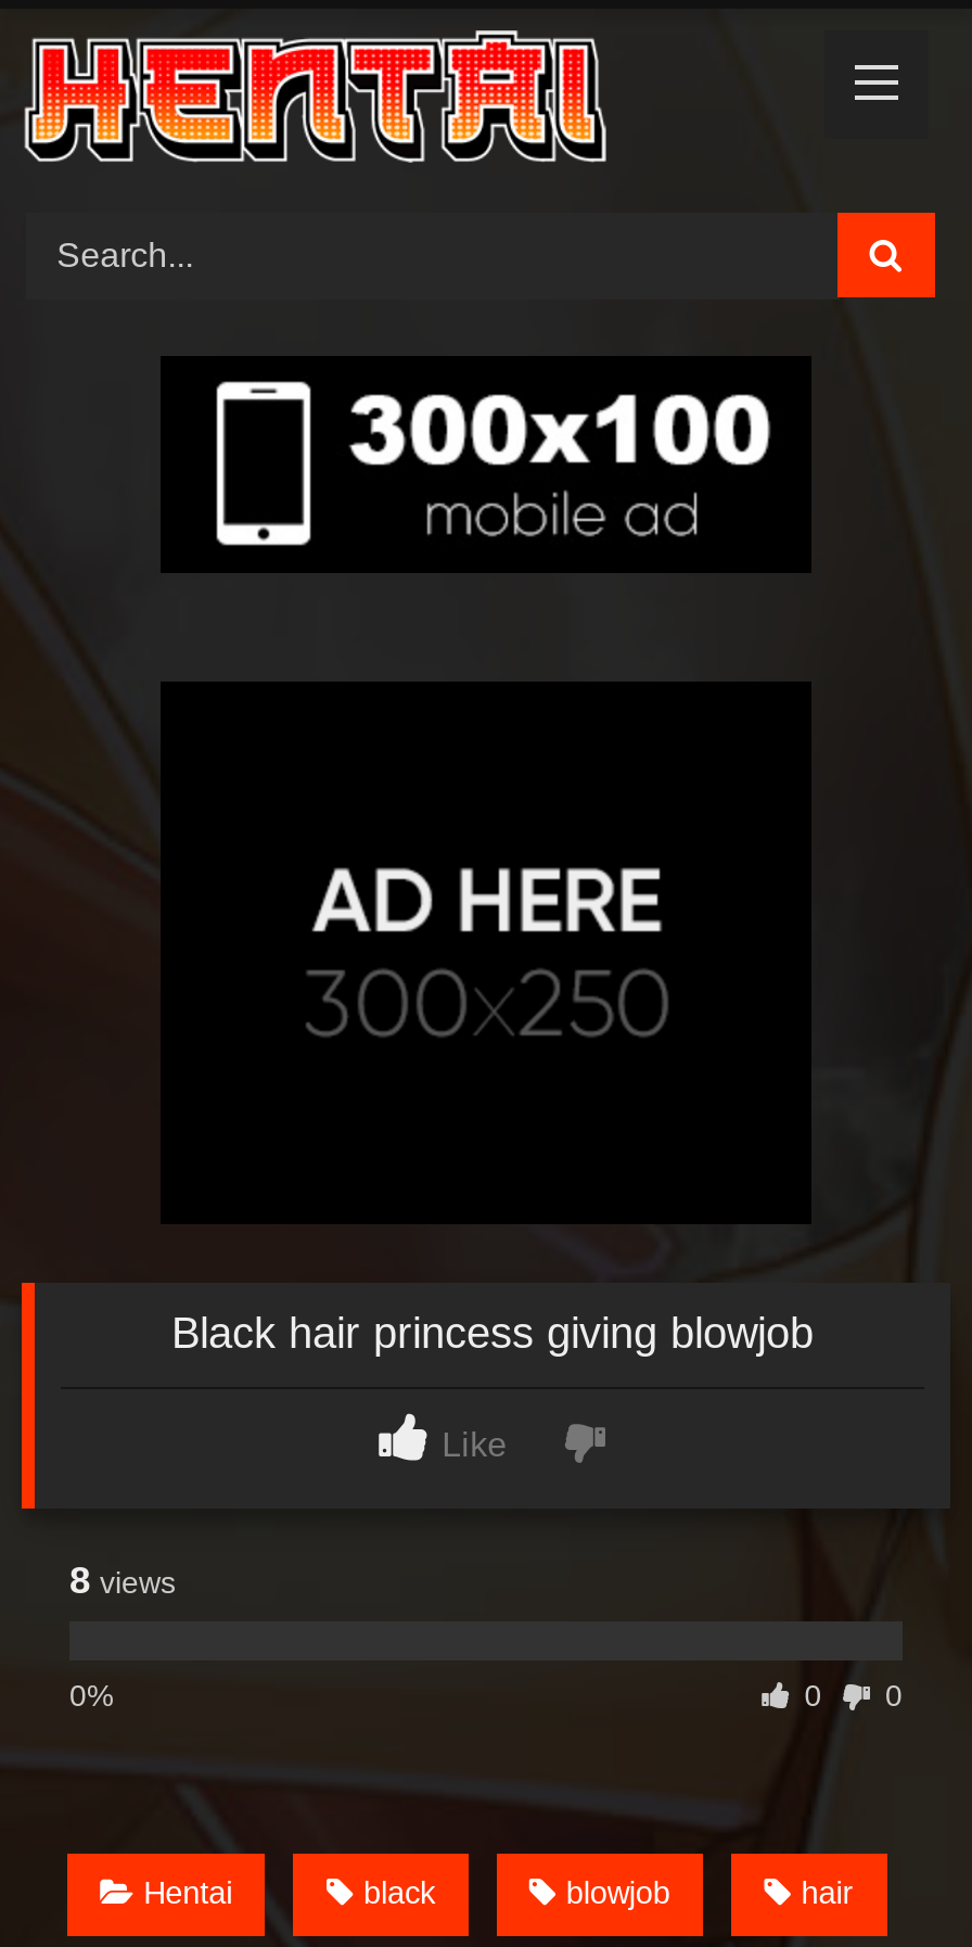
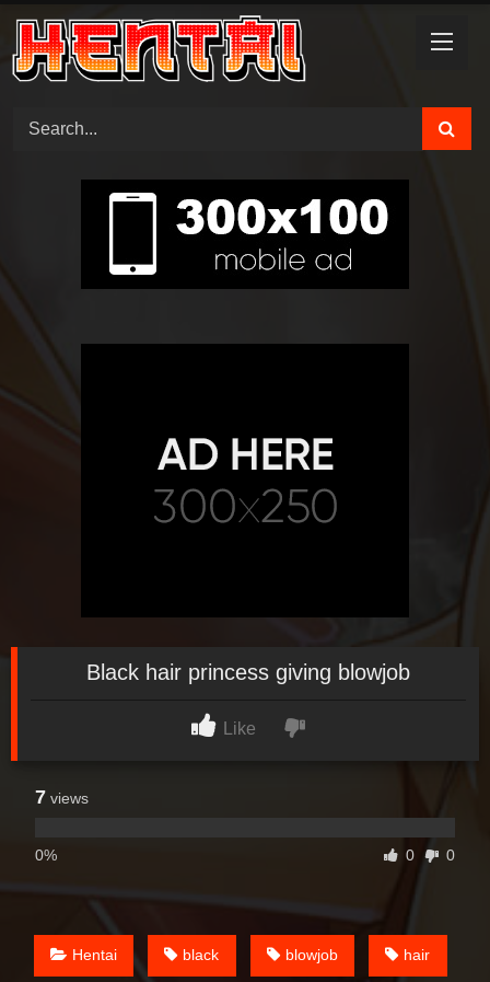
[69,1559,176,1602] 8 views -> [35,786,89,808] 7 views

